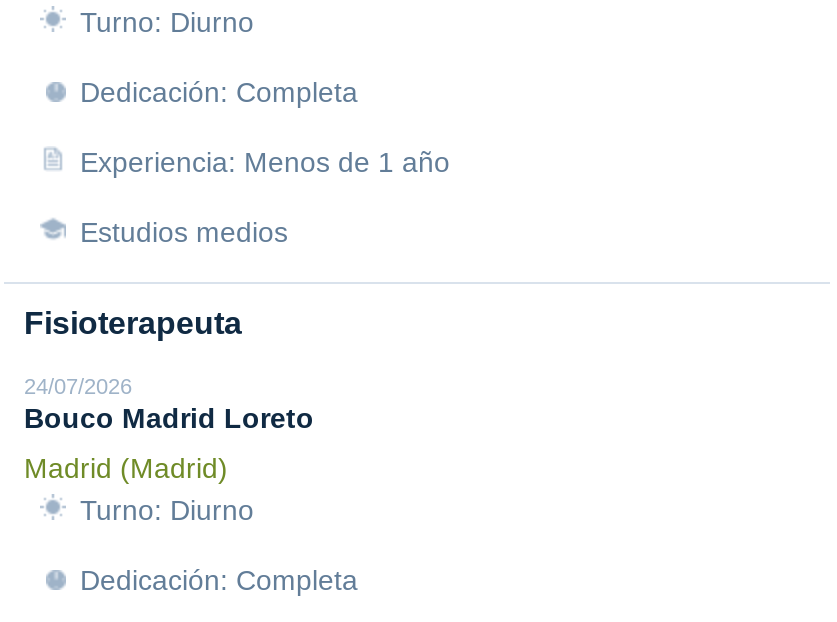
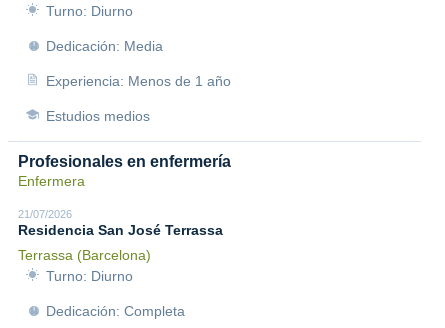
[80,76,358,108] Dedicación: Completa -> [46,38,163,54] Dedicación: Media
[24,306,242,340] Fisioterapeuta -> [18,153,231,189] Profesionales en enfermería | Enfermera
[24,374,314,434] 24/07/2026 | Bouco Madrid Loreto -> [18,208,223,238] 21/07/2026 | Residencia San José Terrassa
[24,452,228,484] Madrid (Madrid) -> [18,247,151,263] Terrassa (Barcelona)

